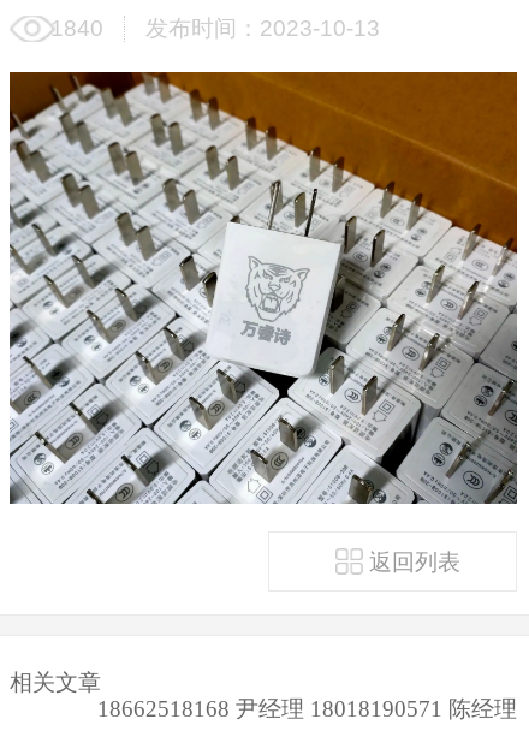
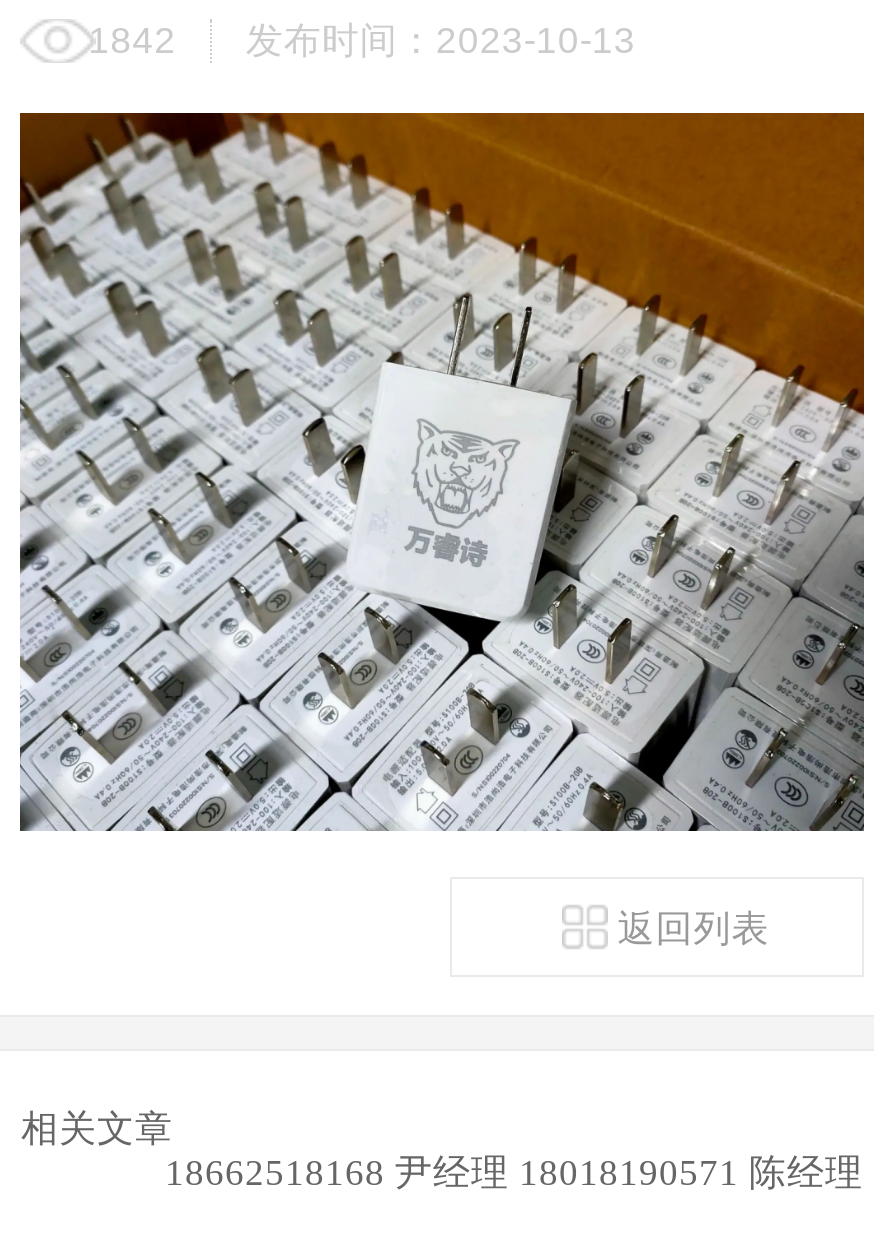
[51,16,380,41] 1840 发布时间：2023-10-13 -> [88,19,636,61] 1842 发布时间：2023-10-13

